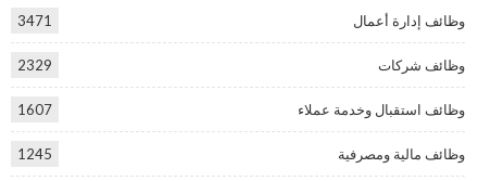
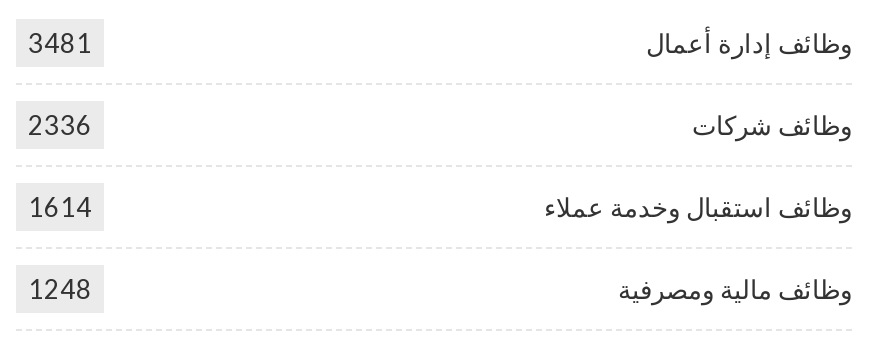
[17,12,52,29] 3471 -> [28,27,92,59] 3481
[17,56,52,74] 2329 -> [28,109,92,141] 2336
[17,101,52,118] 1607 -> [28,191,92,223] 1614
[17,145,52,163] 1245 -> [28,273,92,305] 1248

